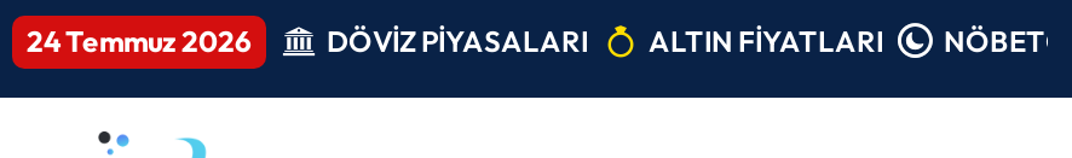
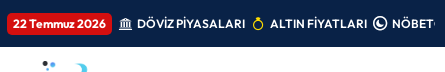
[27,22,252,58] 24 Temmuz 2026 -> [13,15,106,30] 22 Temmuz 2026

